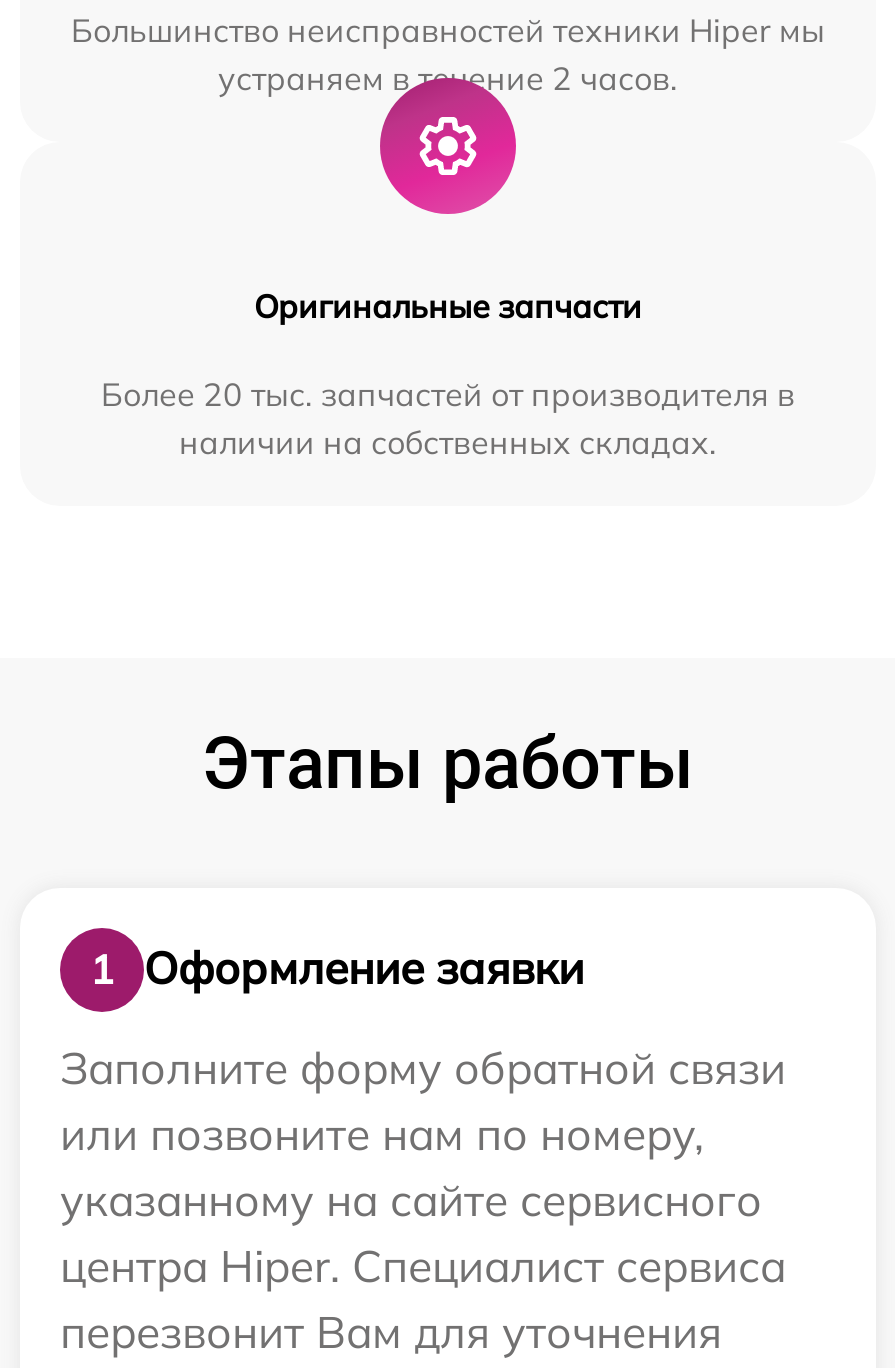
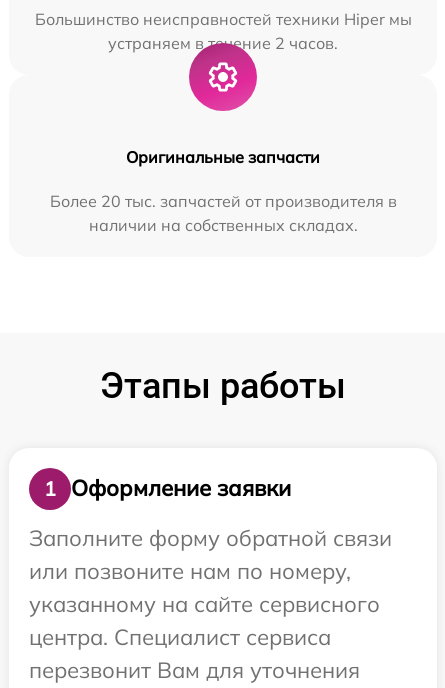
[60,1238,786,1294] центра Hiper. Специалист сервиса -> [29,623,331,651] центра. Специалист сервиса

